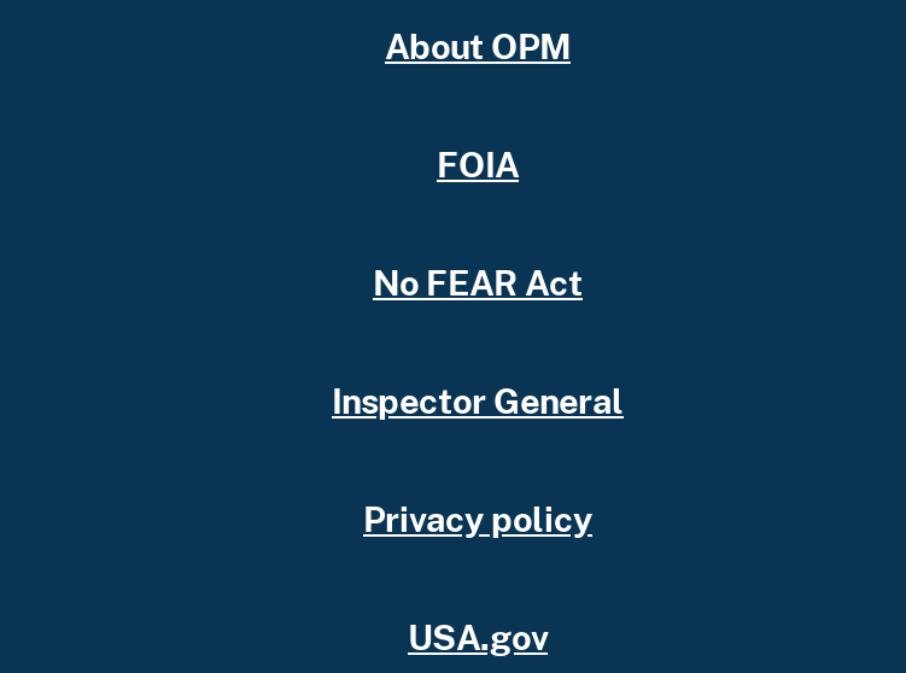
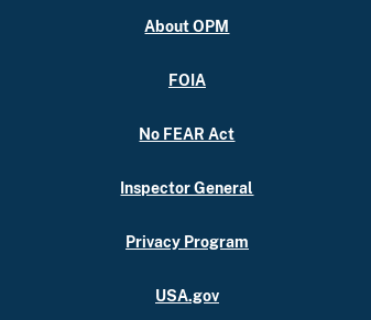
[363,498,592,539] Privacy policy -> [126,232,249,251] Privacy Program

